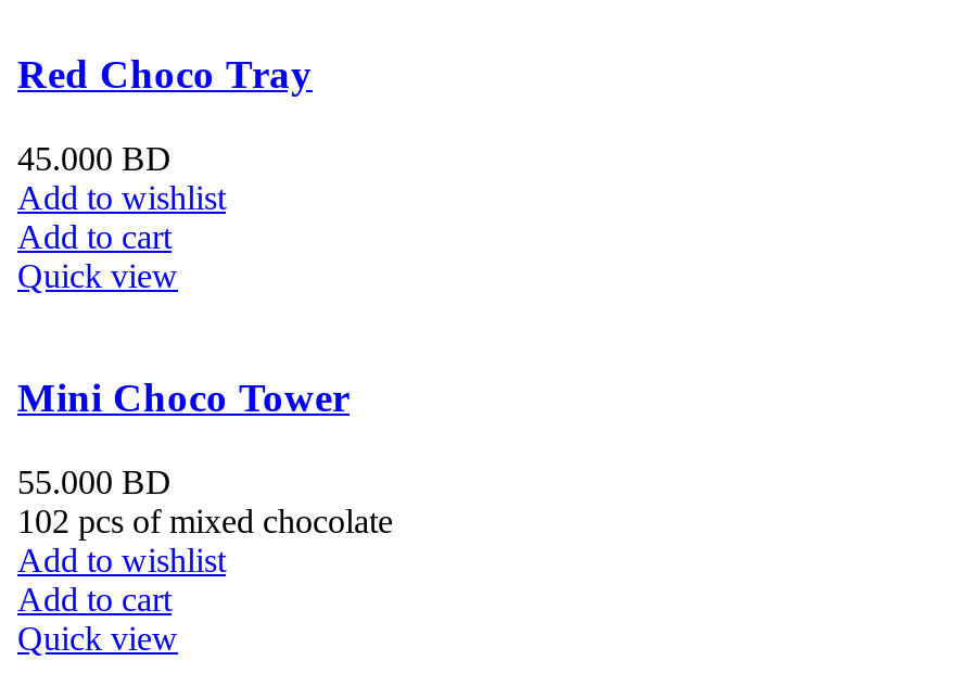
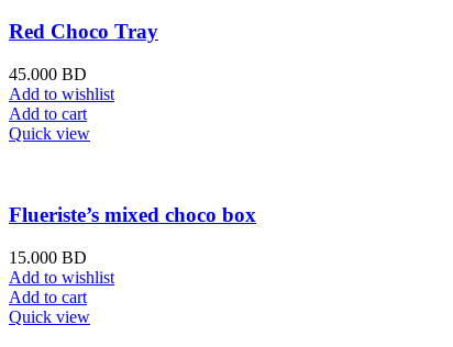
[17,375,350,421] Mini Choco Tower -> [9,203,256,226] Flueriste’s mixed choco box
[17,463,393,539] 55.000 BD | 102 pcs of mixed chocolate -> [9,248,87,267] 15.000 BD

